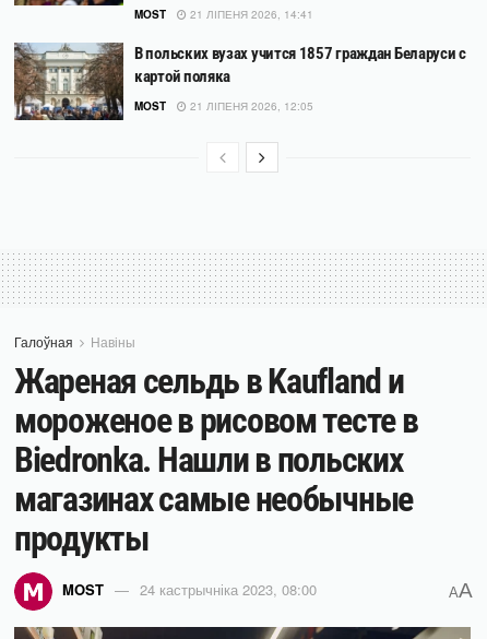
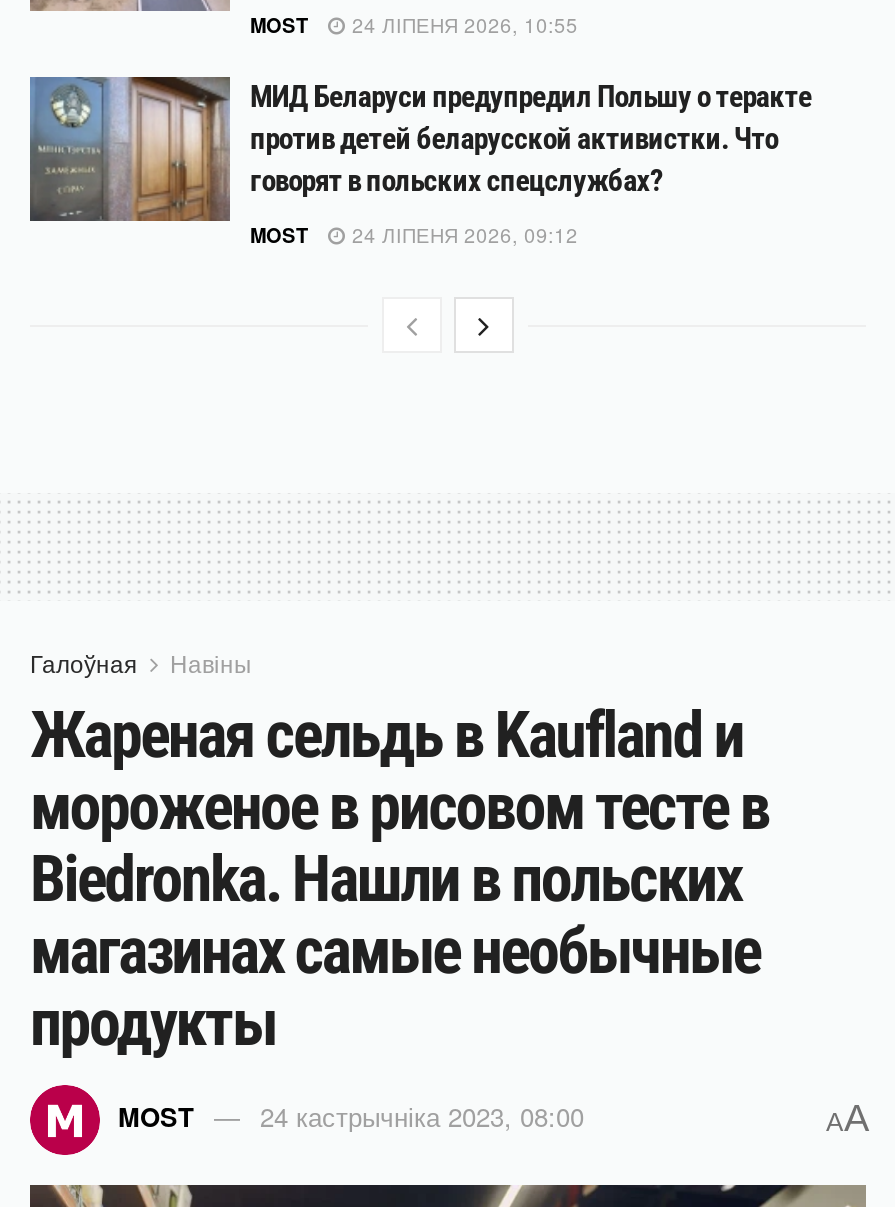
[134,6,313,22] MOST 21 ЛІПЕНЯ 2026, 14:41 -> [250,12,578,40] MOST 24 ЛІПЕНЯ 2026, 10:55
[13,42,466,121] [image] | В польских вузах учится 1857 граждан Беларуси с | картой поляка -> [28,74,811,256] [image] | МИД Беларуси предупредил Польшу о теракте | против детей беларусской активистки. Что | говорят в польских спецслужбах?
[134,98,313,113] MOST 21 ЛІПЕНЯ 2026, 12:05 -> [250,222,578,250] MOST 24 ЛІПЕНЯ 2026, 09:12

